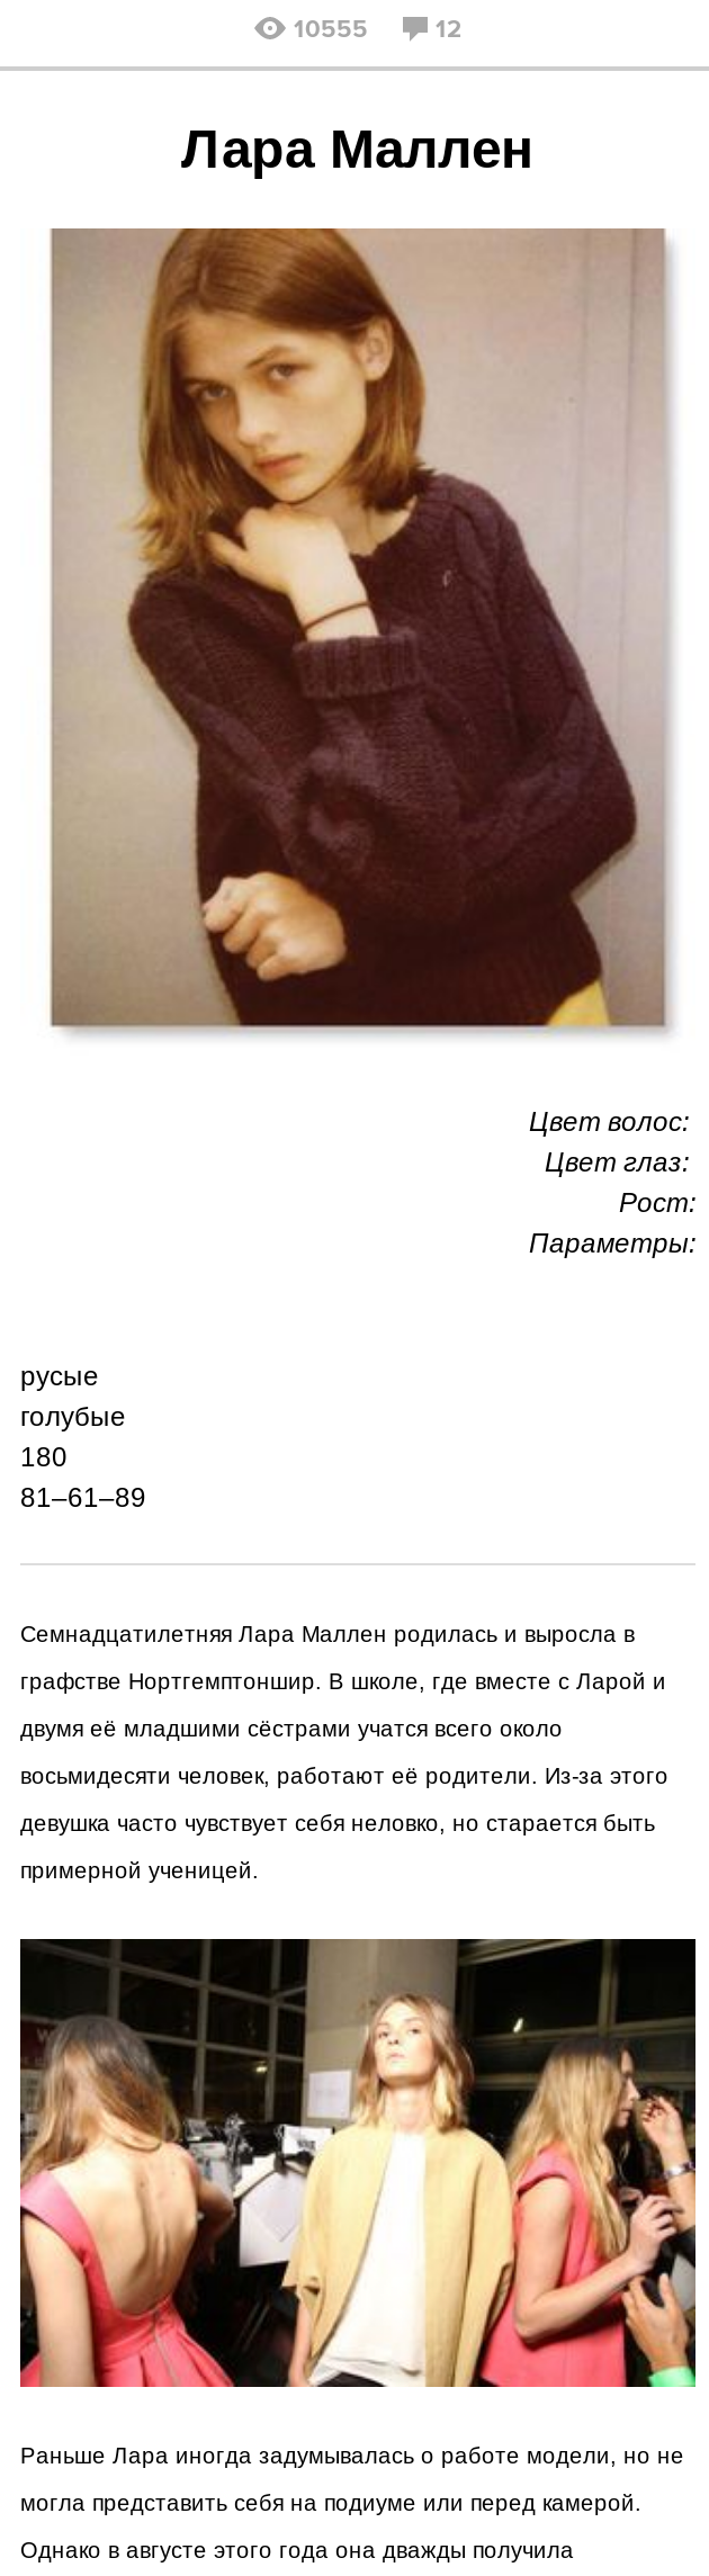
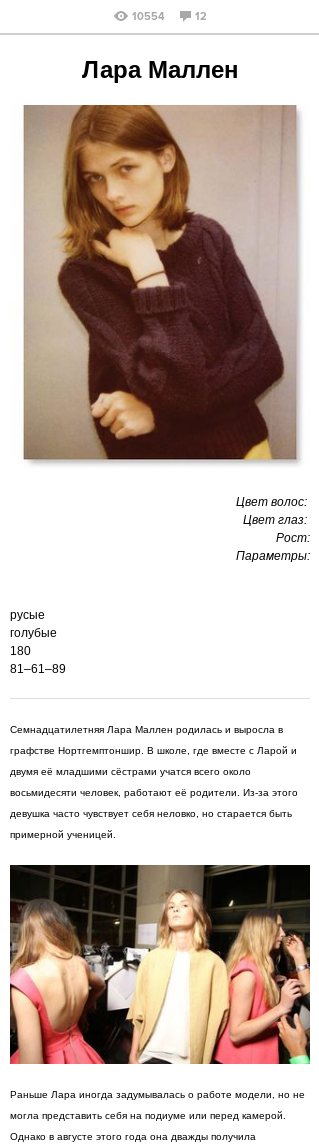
[294,15,368,46] 10555 -> [131,10,164,24] 10554

